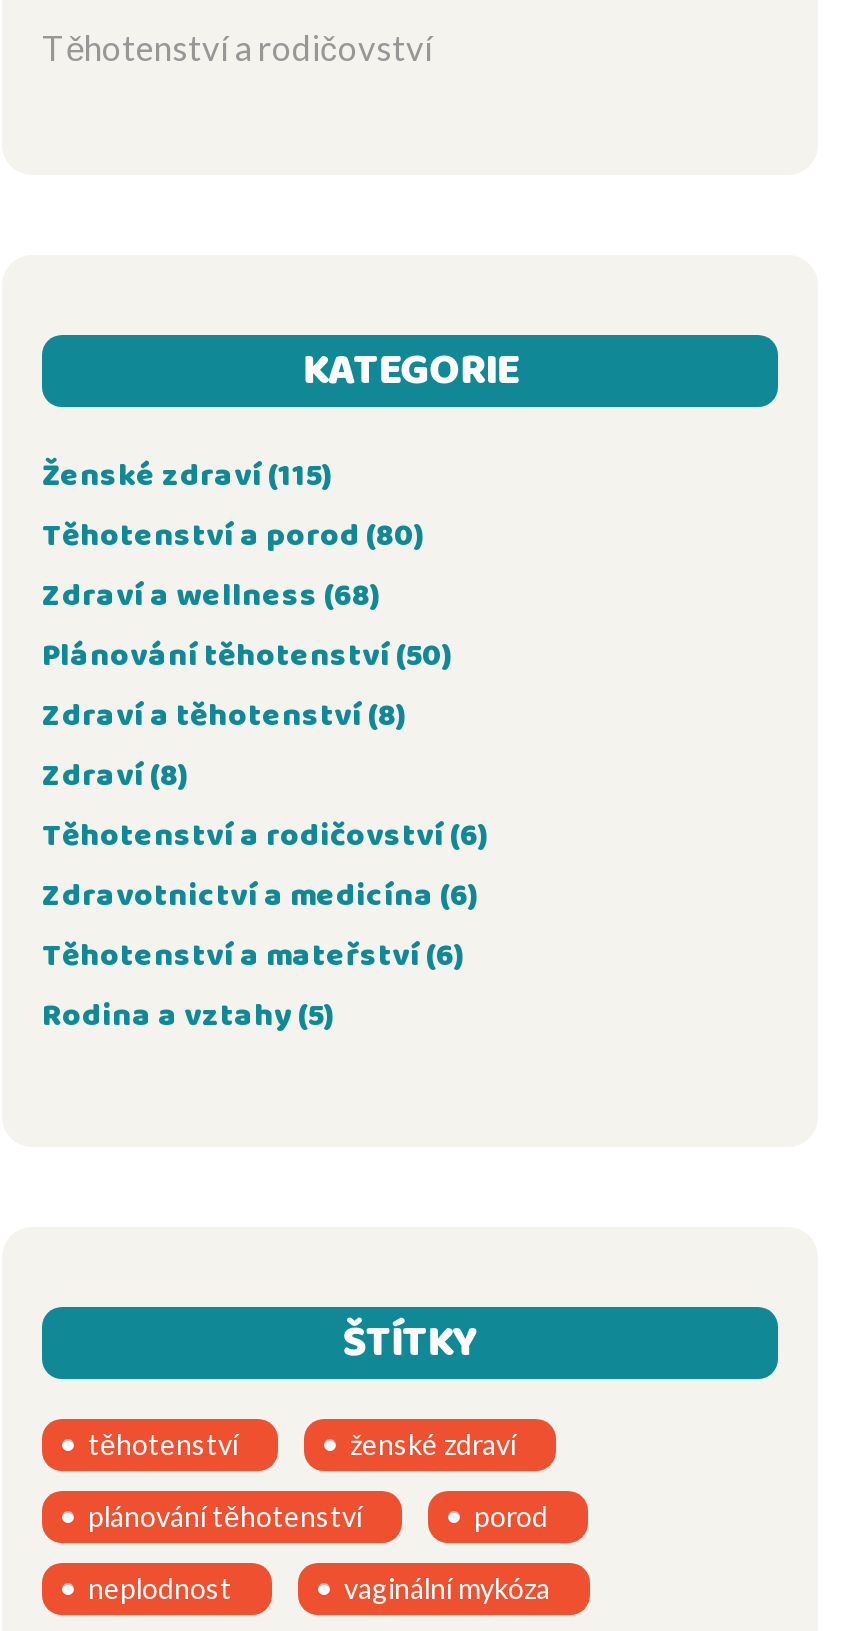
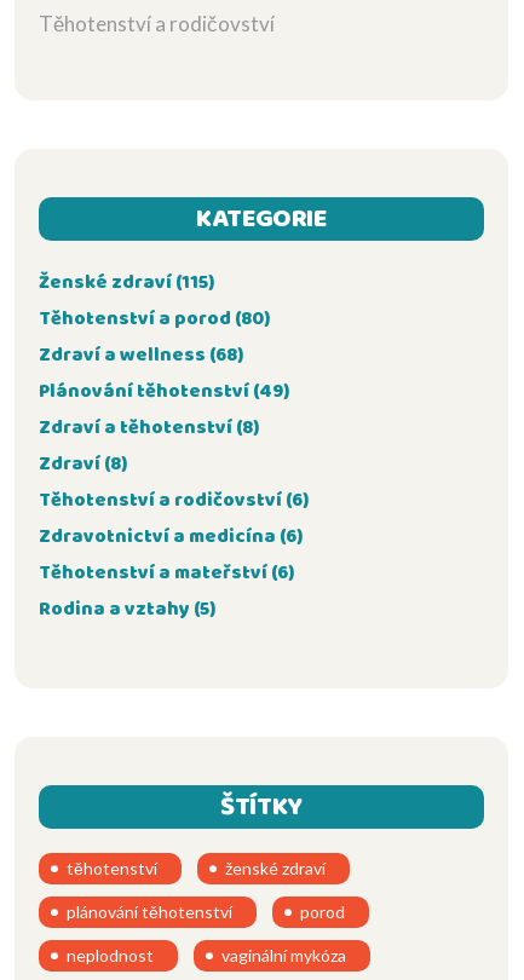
[42,631,452,681] Plánování těhotenství(50) -> [39,376,289,407] Plánování těhotenství(49)

